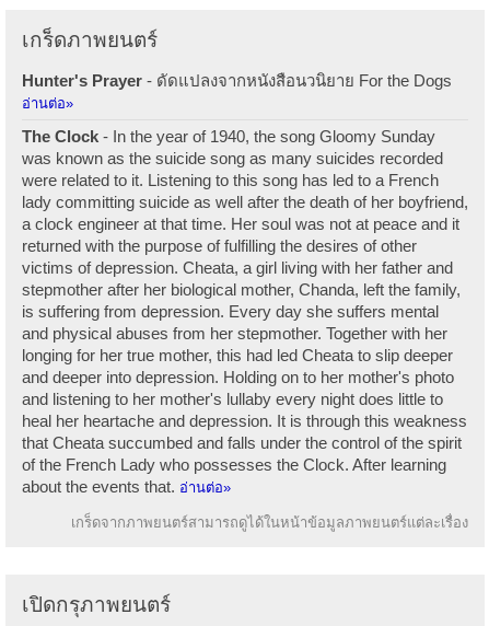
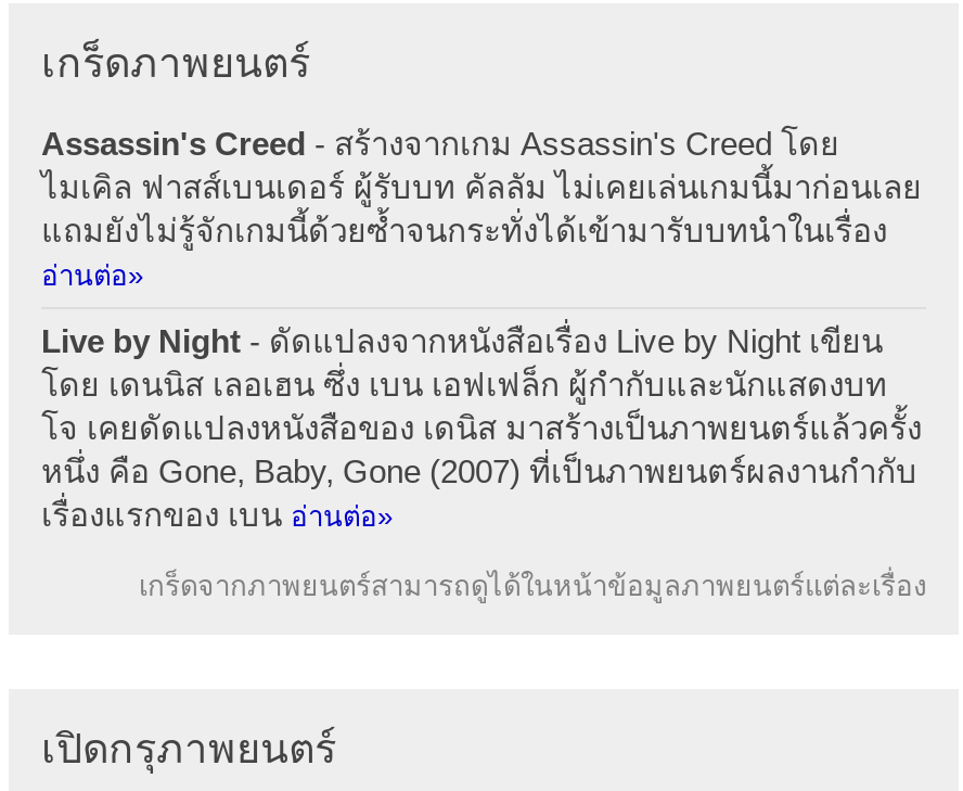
[22,71,452,89] Hunter's Prayer - ดัดแปลงจากหนังสือนวนิยาย For the Dogs -> [41,124,922,247] Assassin's Creed - สร้างจากเกม Assassin's Creed โดย | ไมเคิล ฟาสส์เบนเดอร์ ผู้รับบท คัลลัม ไม่เคยเล่นเกมนี้มาก่อนเลย | แถมยังไม่รู้จักเกมนี้ด้วยซ้ำจนกระทั่งได้เข้ามารับบทนำในเรื่อง
moved [22,95,73,111] -> [41,258,143,291]: อ่านต่อ»
[22,126,468,495] The Clock - In the year of 1940, the song Gloomy Sunday | was known as the suicide song as many suicides recorded | were related to it. Listening to this song has led to a French | lady committing suicide as well after the death of her boyfriend, | a clock engineer at that time. Her soul was not at peace and it | returned with the purpose of fulfilling the desires of other | victims of depression. Cheata, a girl living with her father and | stepmother after her biological mother, Chanda, left the family, | is suffering from depression. Every day she suffers mental | and physical abuses from her stepmother. Together with her | longing for her true mother, this had led Cheata to slip deeper | and deeper into depression. Holding on to her mother's photo | and listening to her mother's lullaby every night does little to | heal her heartache and depression. It is through this weakness | that Cheata succumbed and falls under the control of the spirit | of the French Lady who possesses the Clock. After learning | about the events that.อ่านต่อ» -> [41,321,922,532] Live by Night - ดัดแปลงจากหนังสือเรื่อง Live by Night เขียน | โดย เดนนิส เลอเฮน ซึ่ง เบน เอฟเฟล็ก ผู้กำกับและนักแสดงบท | โจ เคยดัดแปลงหนังสือของ เดนิส มาสร้างเป็นภาพยนตร์แล้วครั้ง | หนึ่ง คือ Gone, Baby, Gone (2007) ที่เป็นภาพยนตร์ผลงานกำกับ | เรื่องแรกของ เบนอ่านต่อ»

